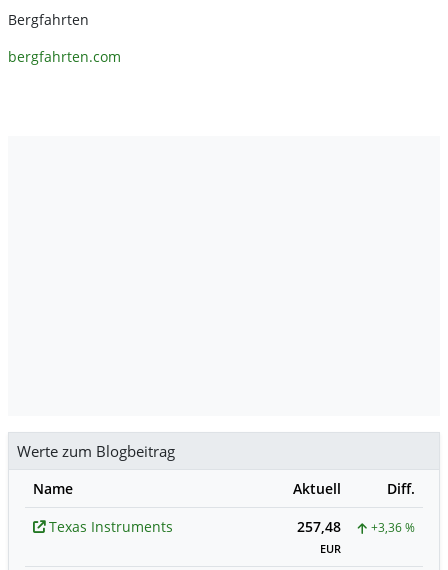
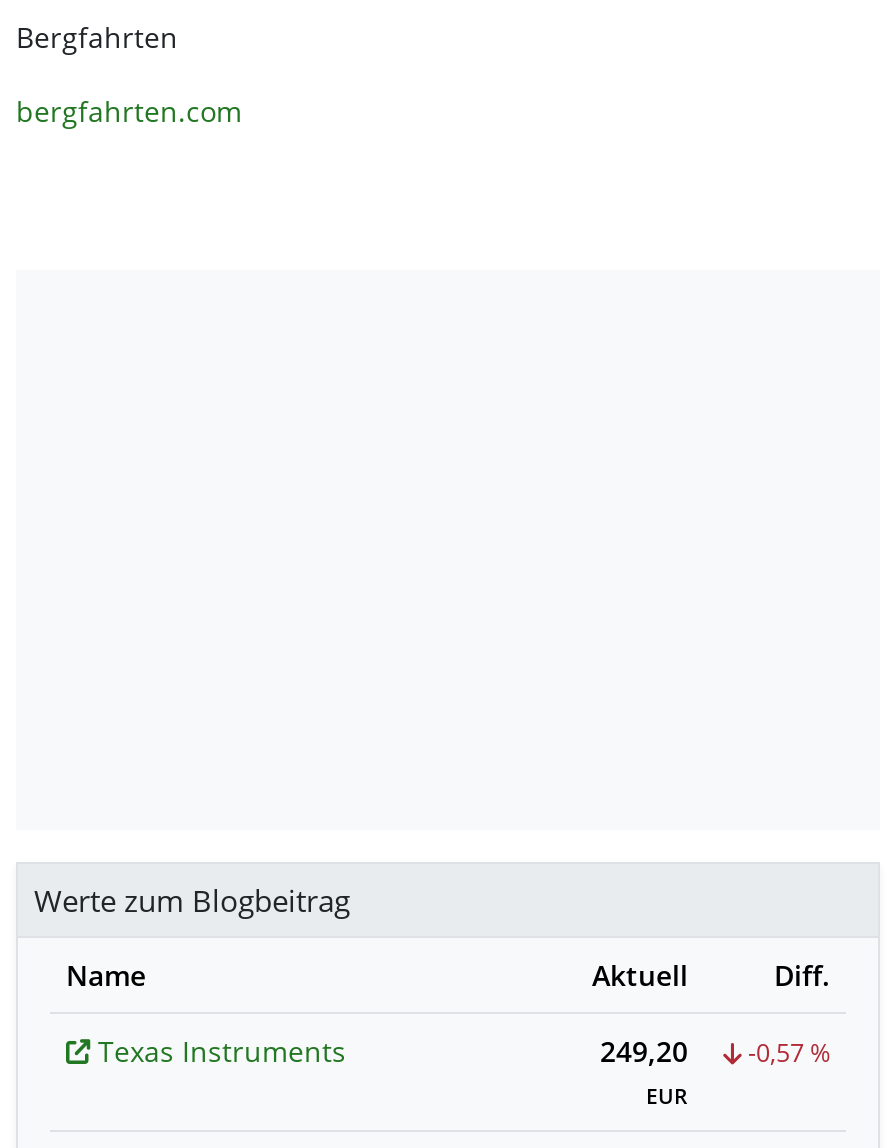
[297,517,341,536] 257,48 -> [600,1032,688,1070] 249,20
[371,519,415,536] +3,36 % -> [748,1036,830,1070] -0,57 %

